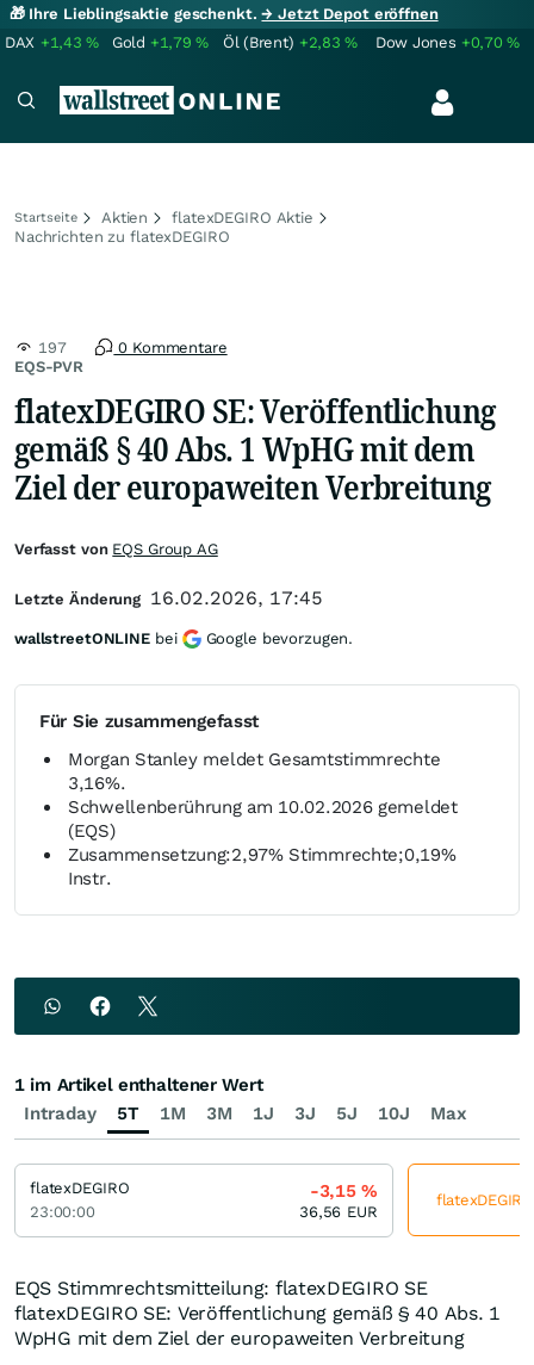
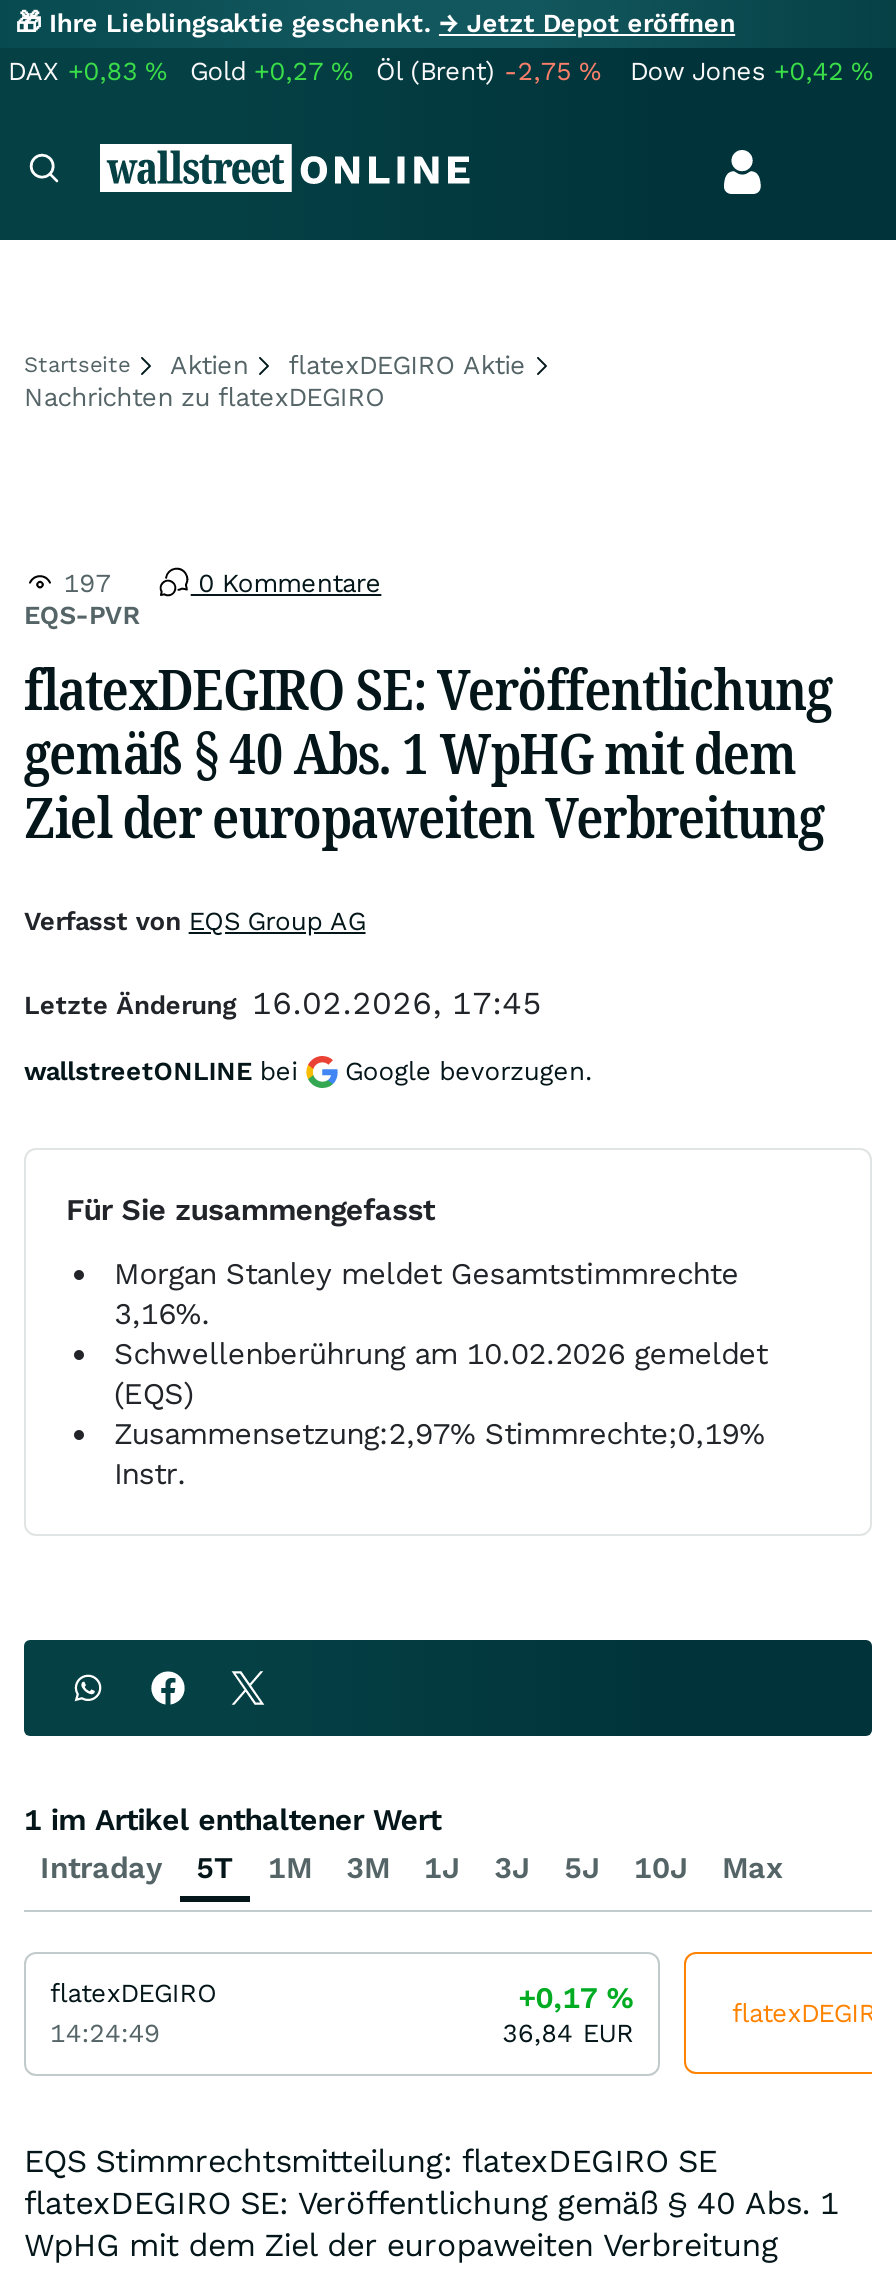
[5,33,99,51] DAX +1,43% -> [8,56,166,86] DAX +0,83%
[112,33,209,51] Gold +1,79% -> [190,56,352,86] Gold +0,27%
[223,33,358,51] Öl (Brent) +2,83% -> [376,56,600,86] Öl (Brent) -2,75%
[375,33,520,51] Dow Jones +0,70% -> [630,56,872,86] Dow Jones +0,42%
[310,1180,378,1202] -3,15% -> [518,1980,634,2016] +0,17%
[30,1203,95,1221] 23:00:00 -> [50,2018,160,2048] 14:24:49
[299,1203,378,1221] 36,56 EUR -> [502,2018,634,2048] 36,84 EUR

